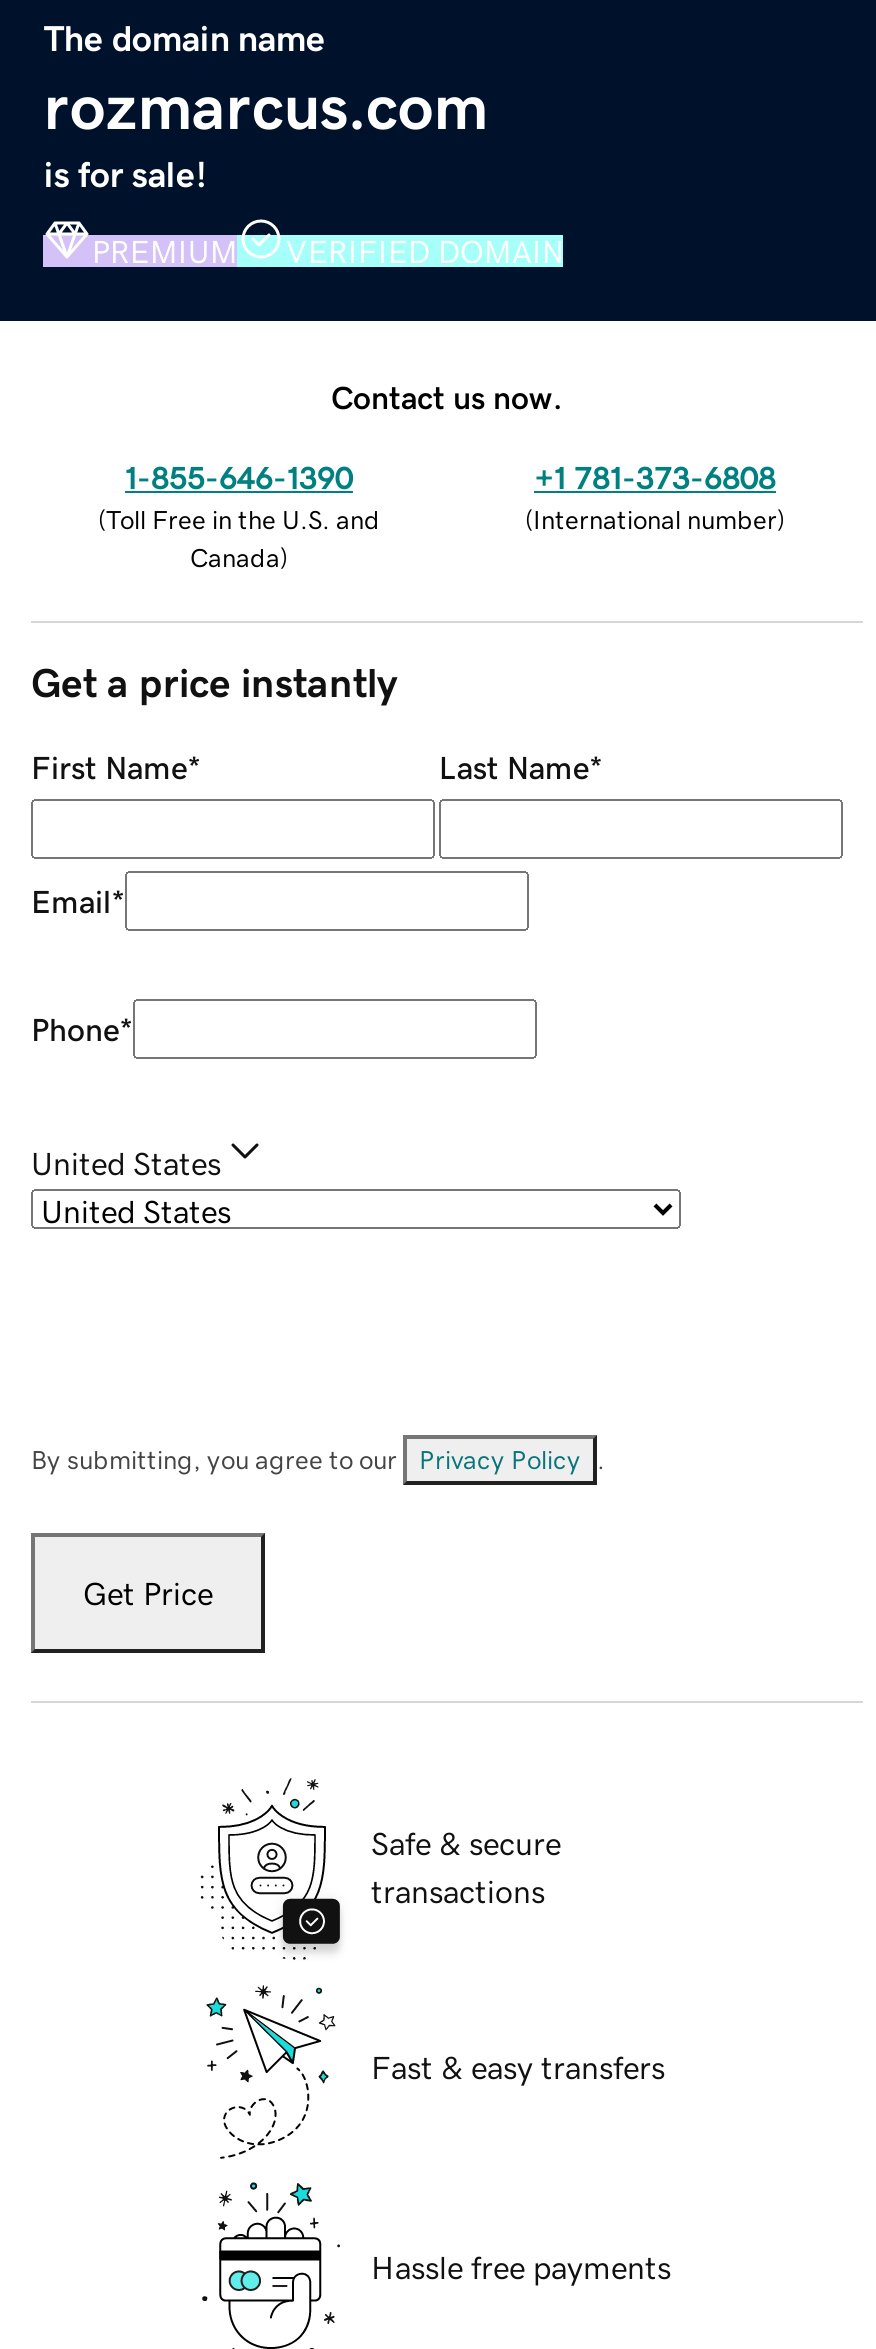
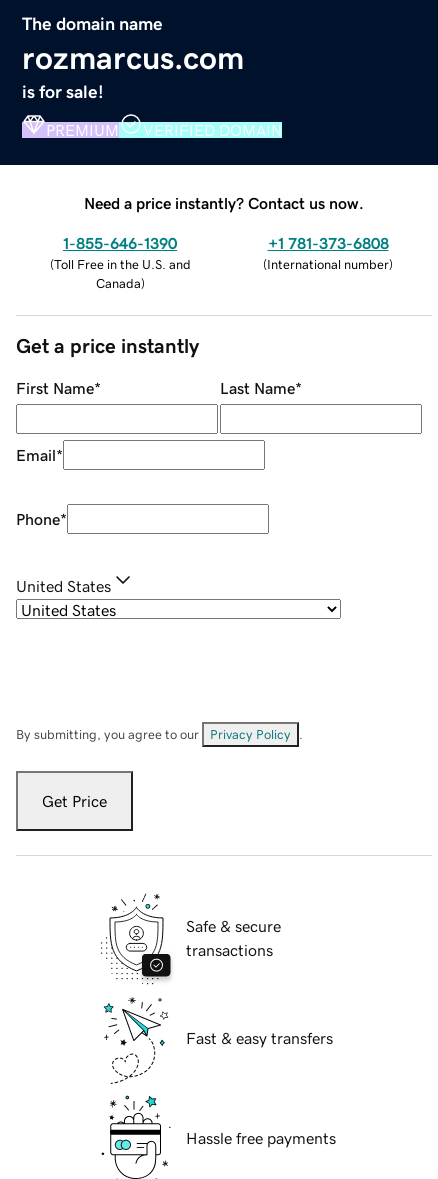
[331,380,563,412] Contact us now. -> [84,195,364,211] Need a price instantly? Contact us now.

